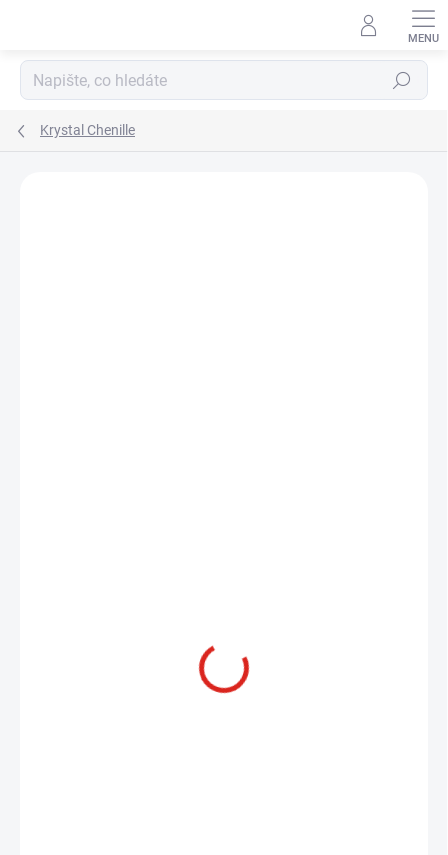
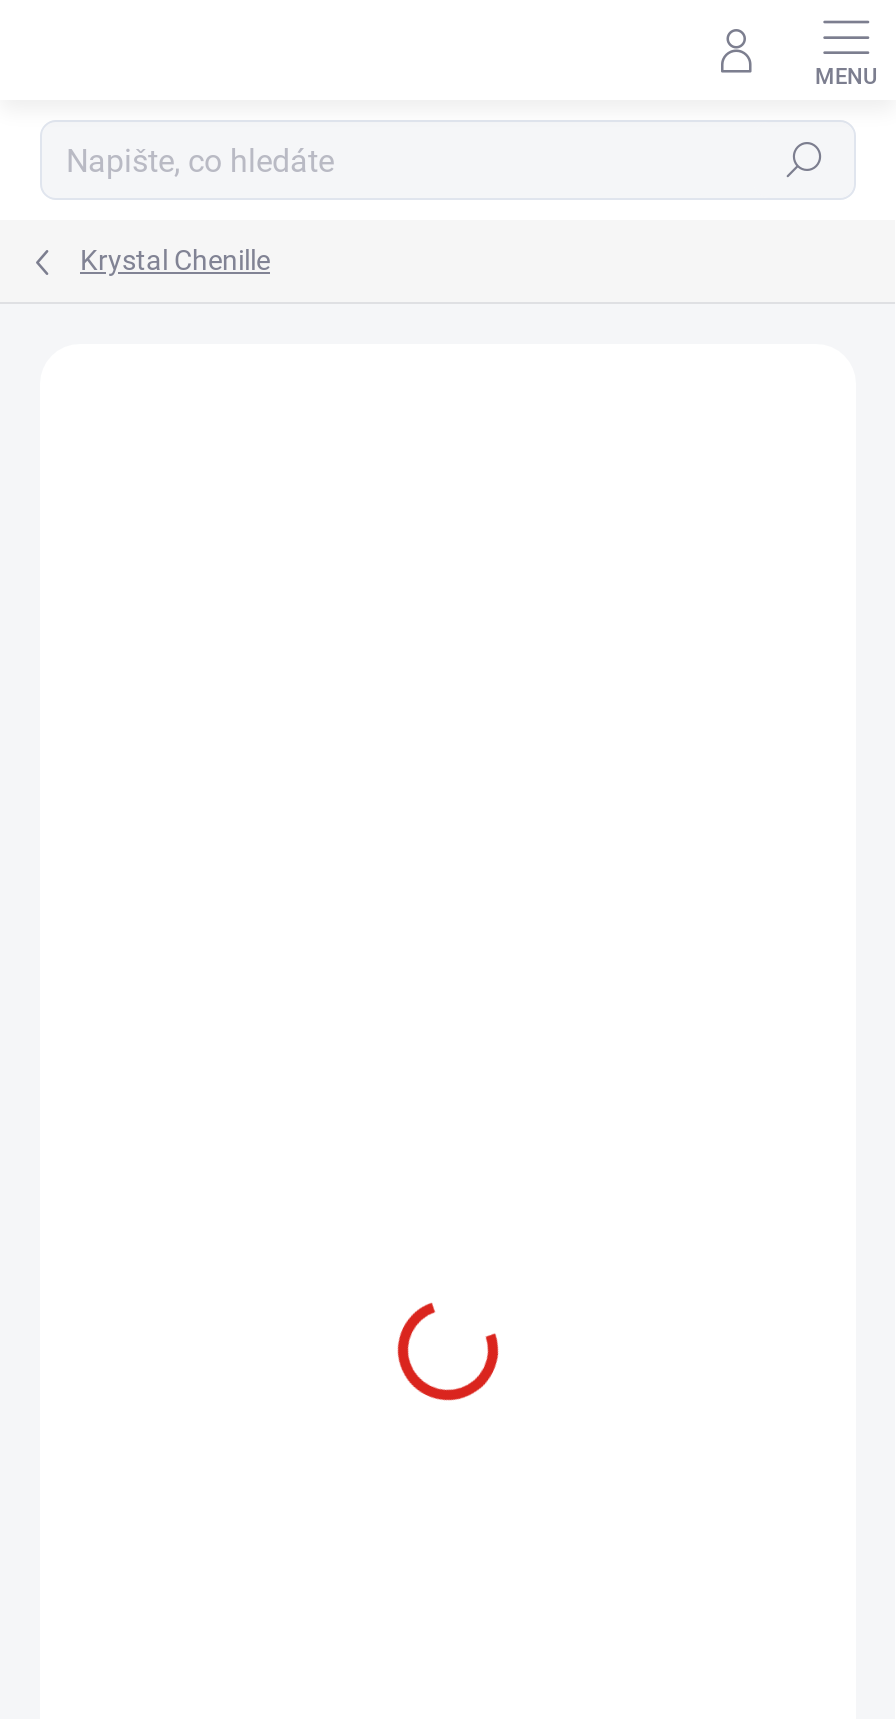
[198,644,250,701] [image] -> [396,1292,500,1404] [image]

